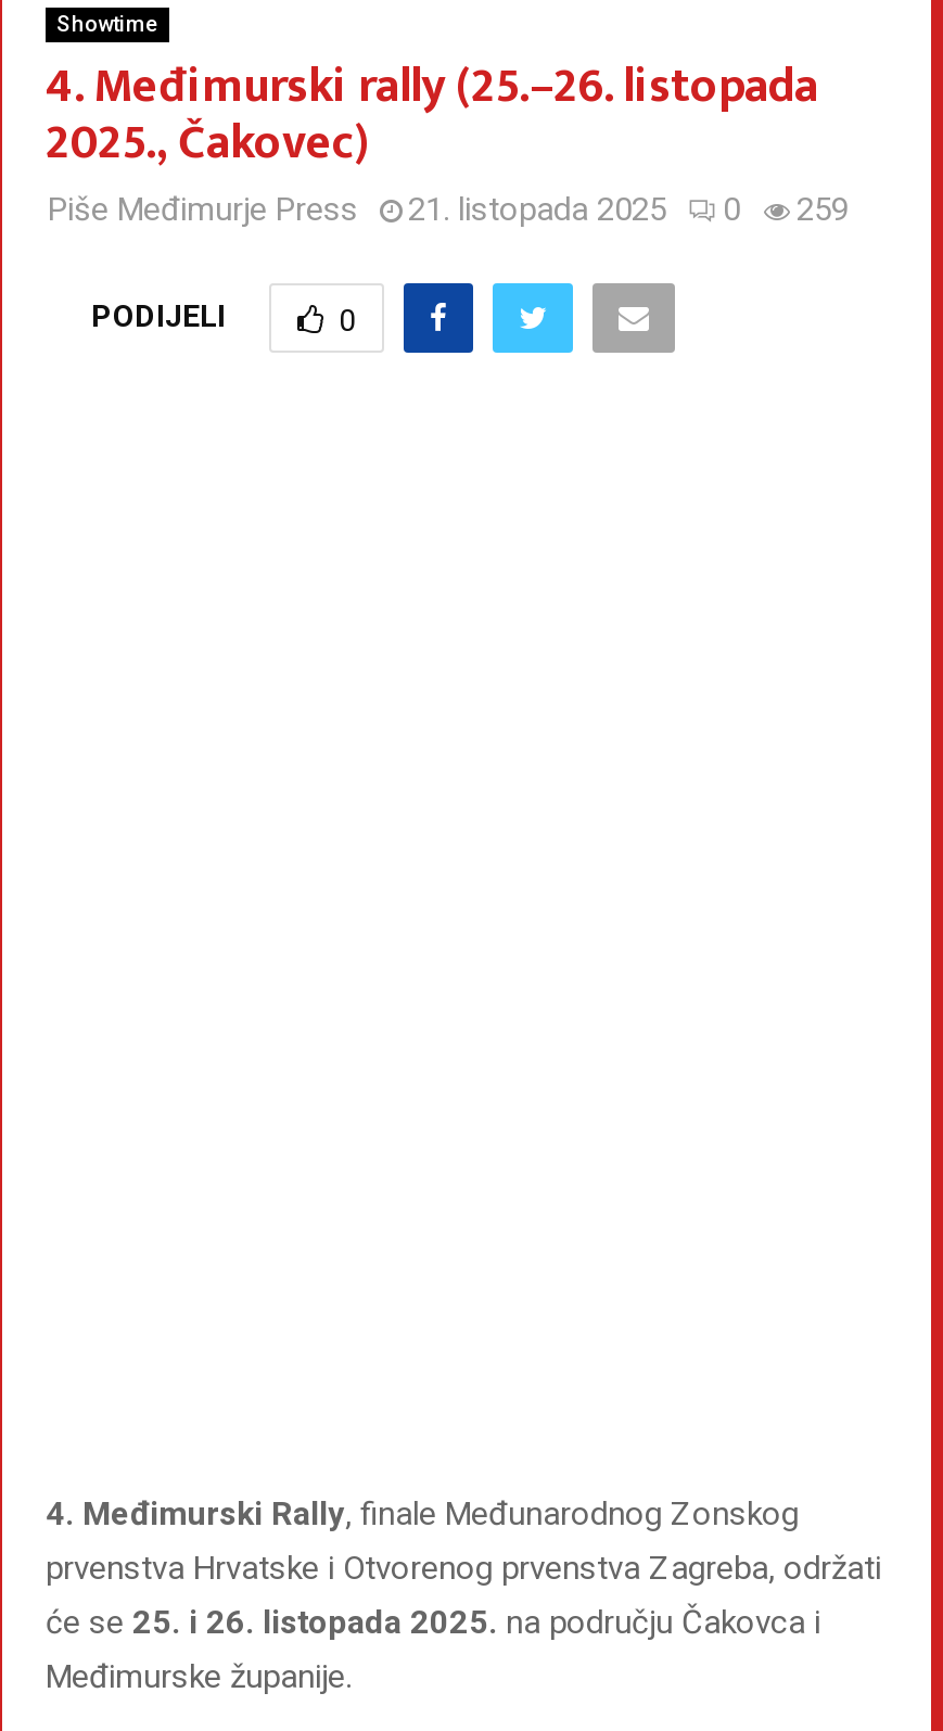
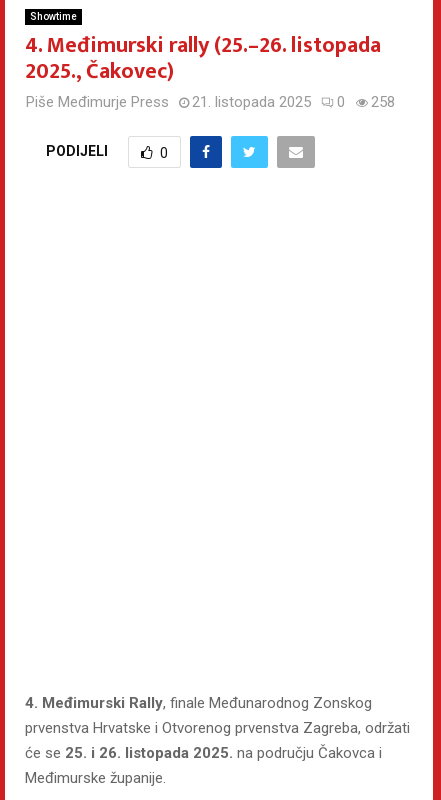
[48,190,849,229] Piše Međimurje Press 21. listopada 2025 0 259 -> [26,93,395,111] Piše Međimurje Press 21. listopada 2025 0 258

